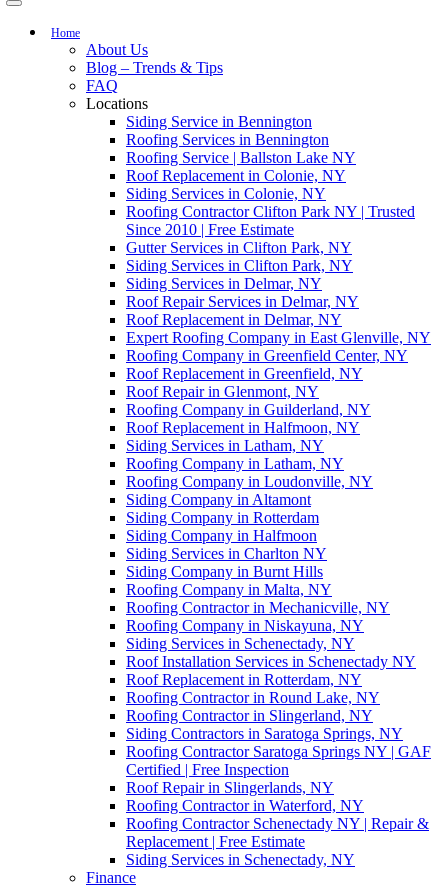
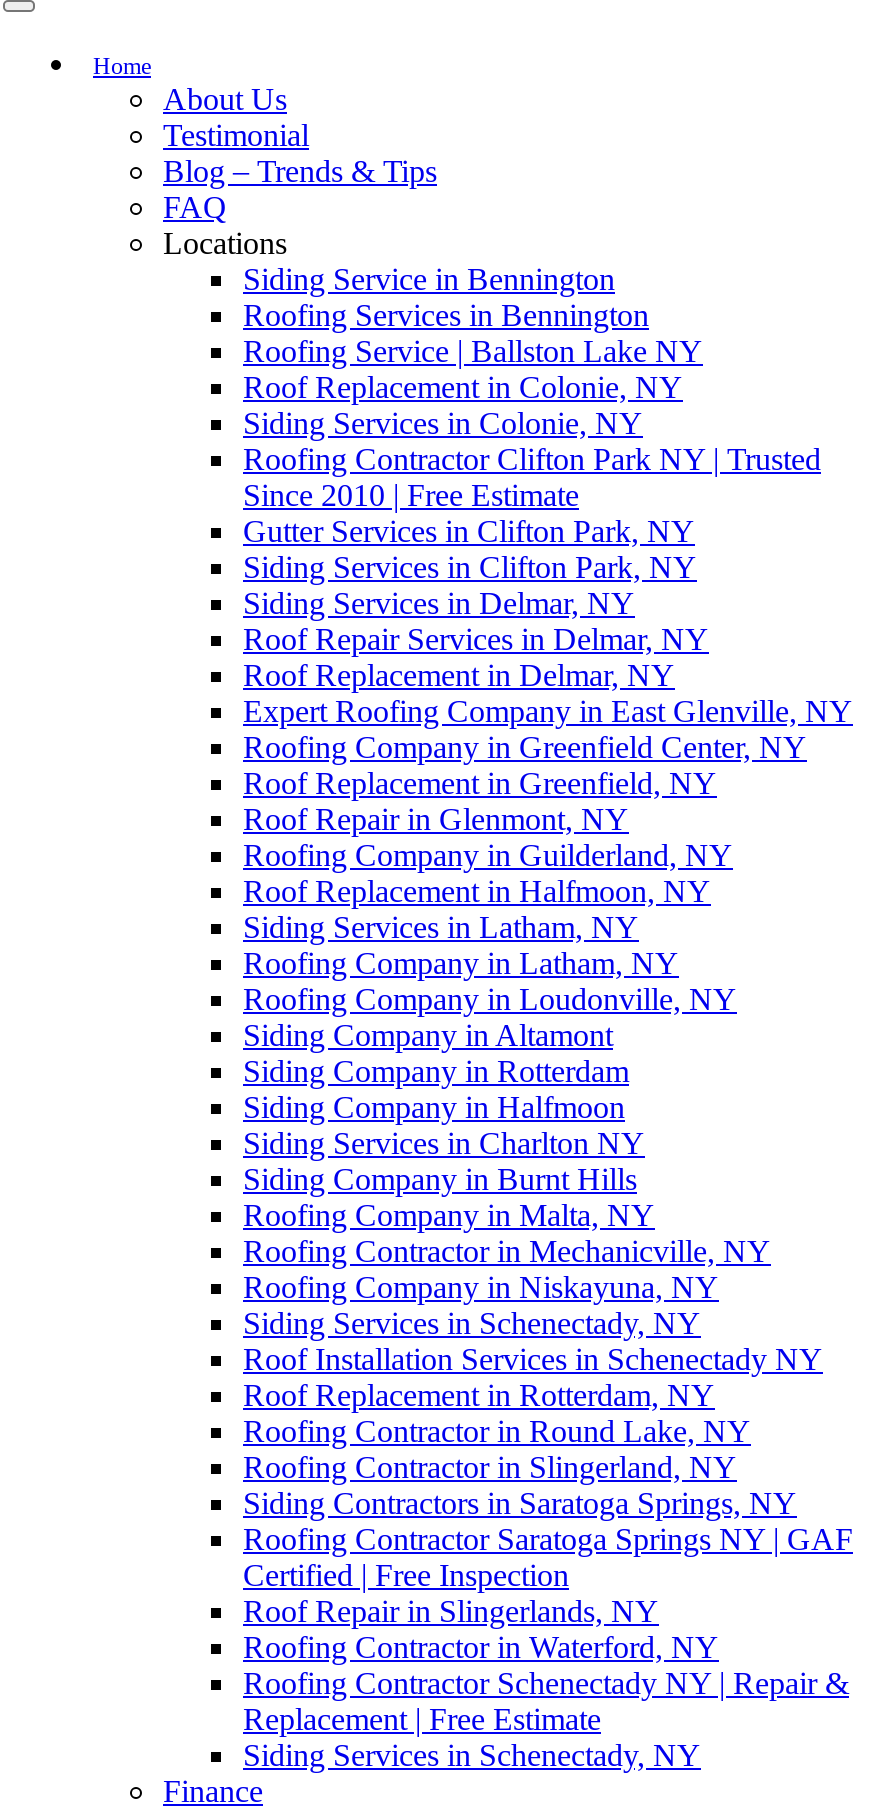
none -> [163,118,309,152] Testimonial

